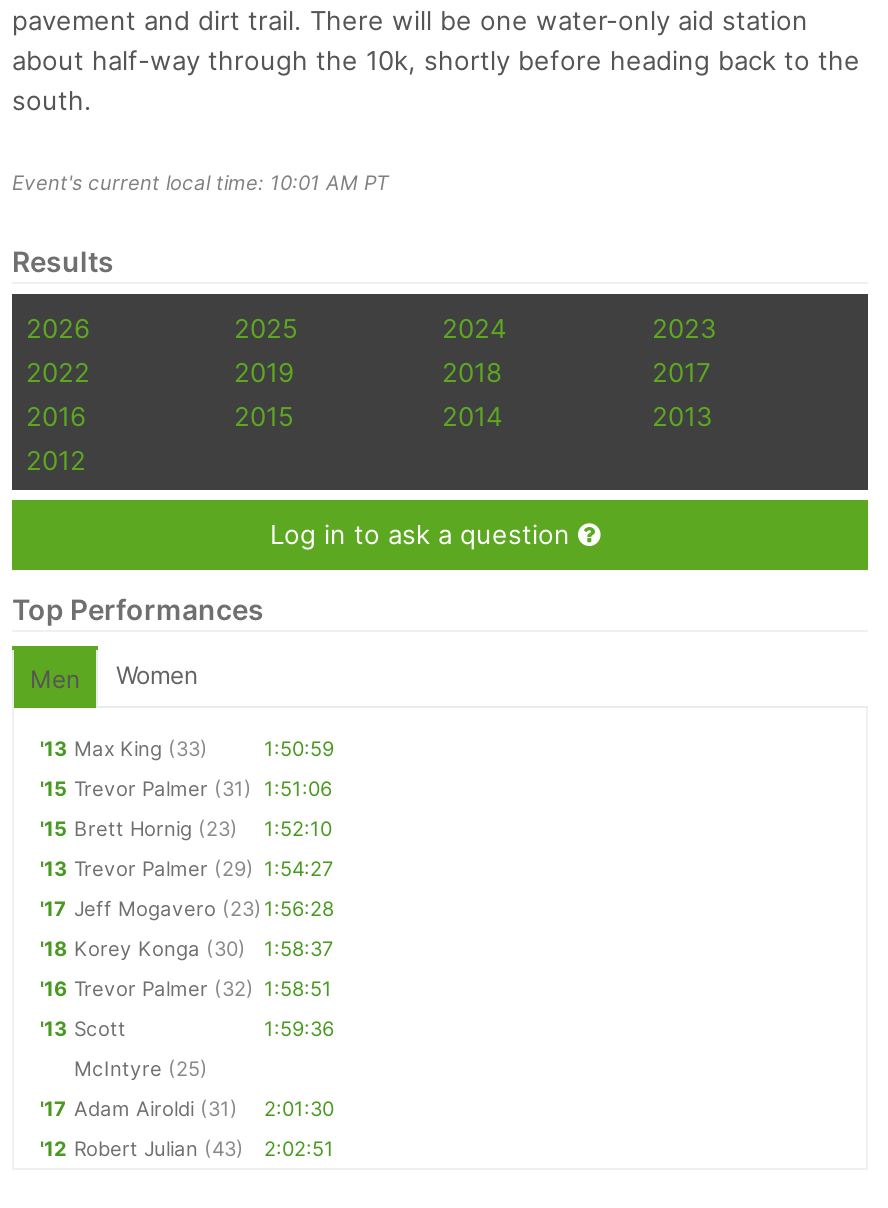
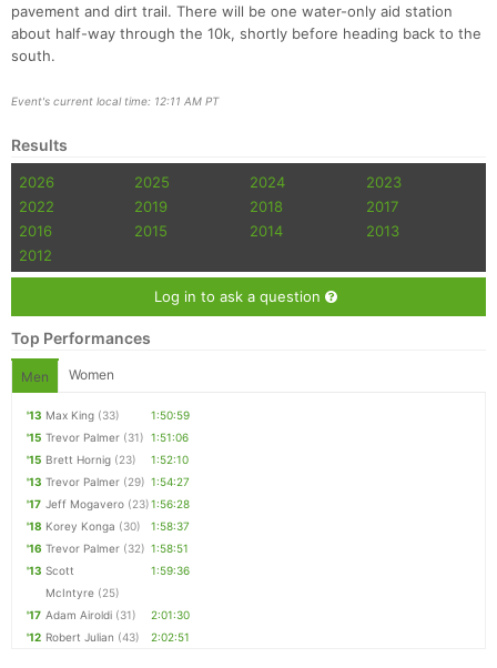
[12,170,388,194] Event's current local time: 10:01 AM PT -> [11,95,219,108] Event's current local time: 12:11 AM PT

